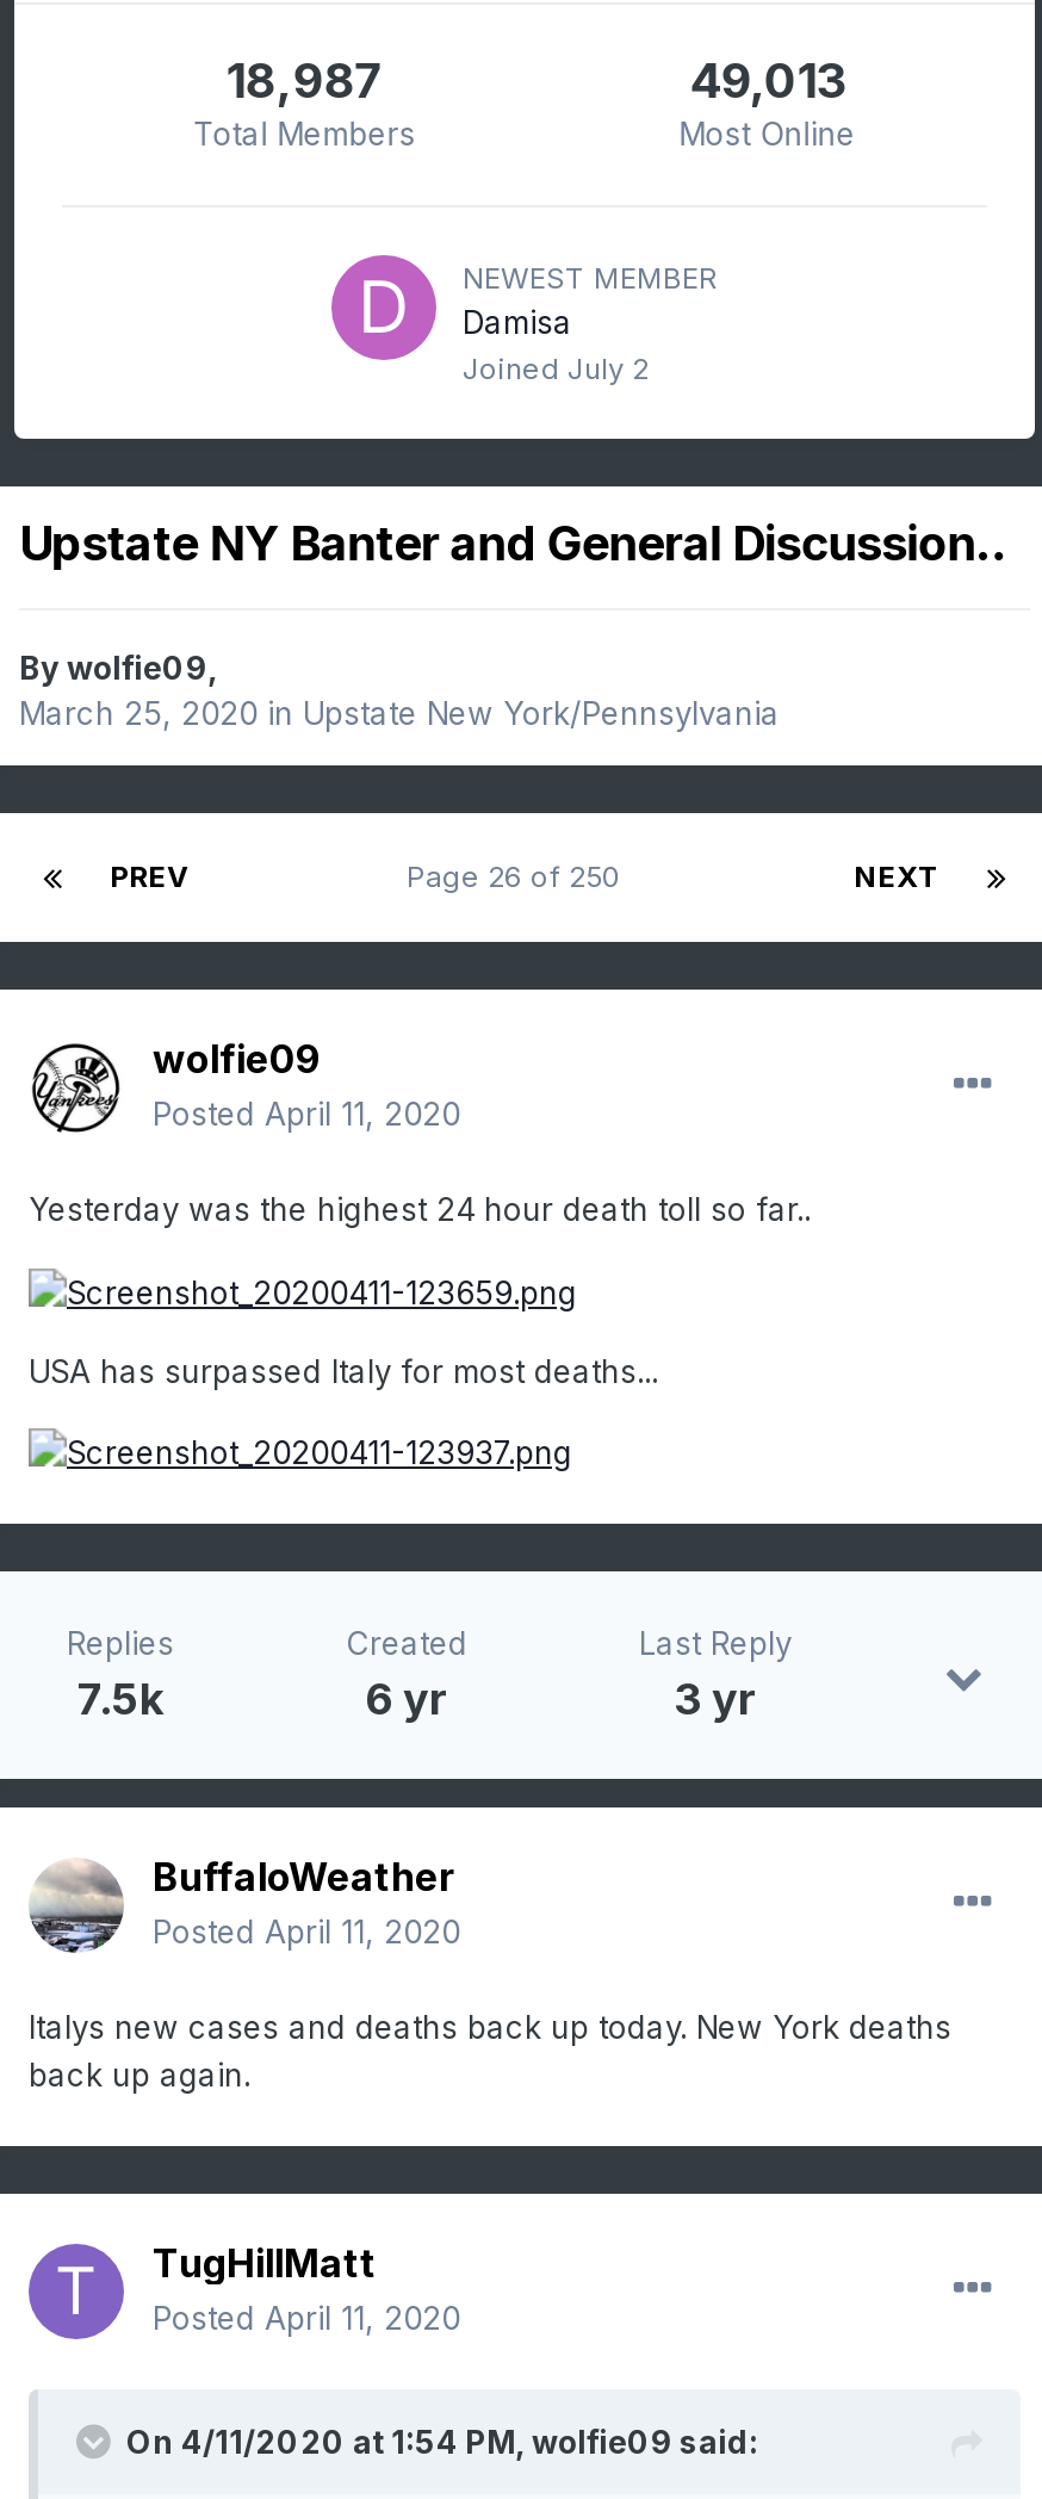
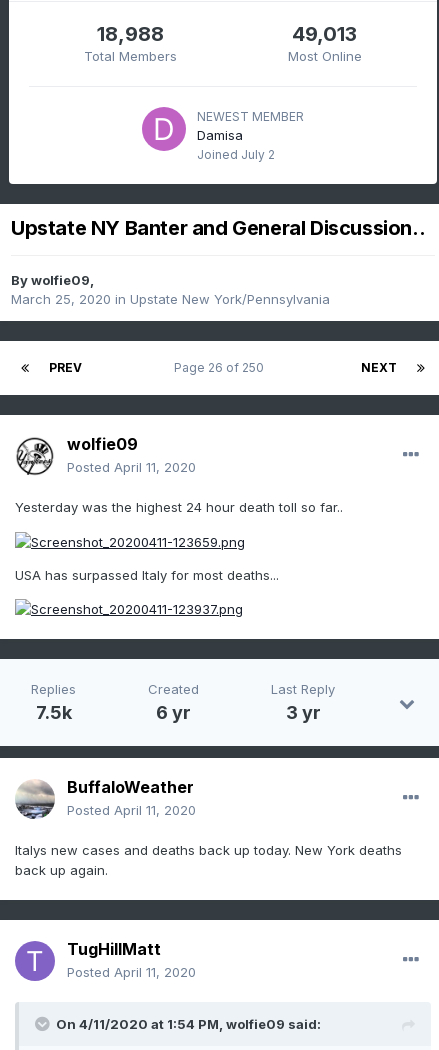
[226,52,383,110] 18,987 -> [97,22,164,46] 18,988

